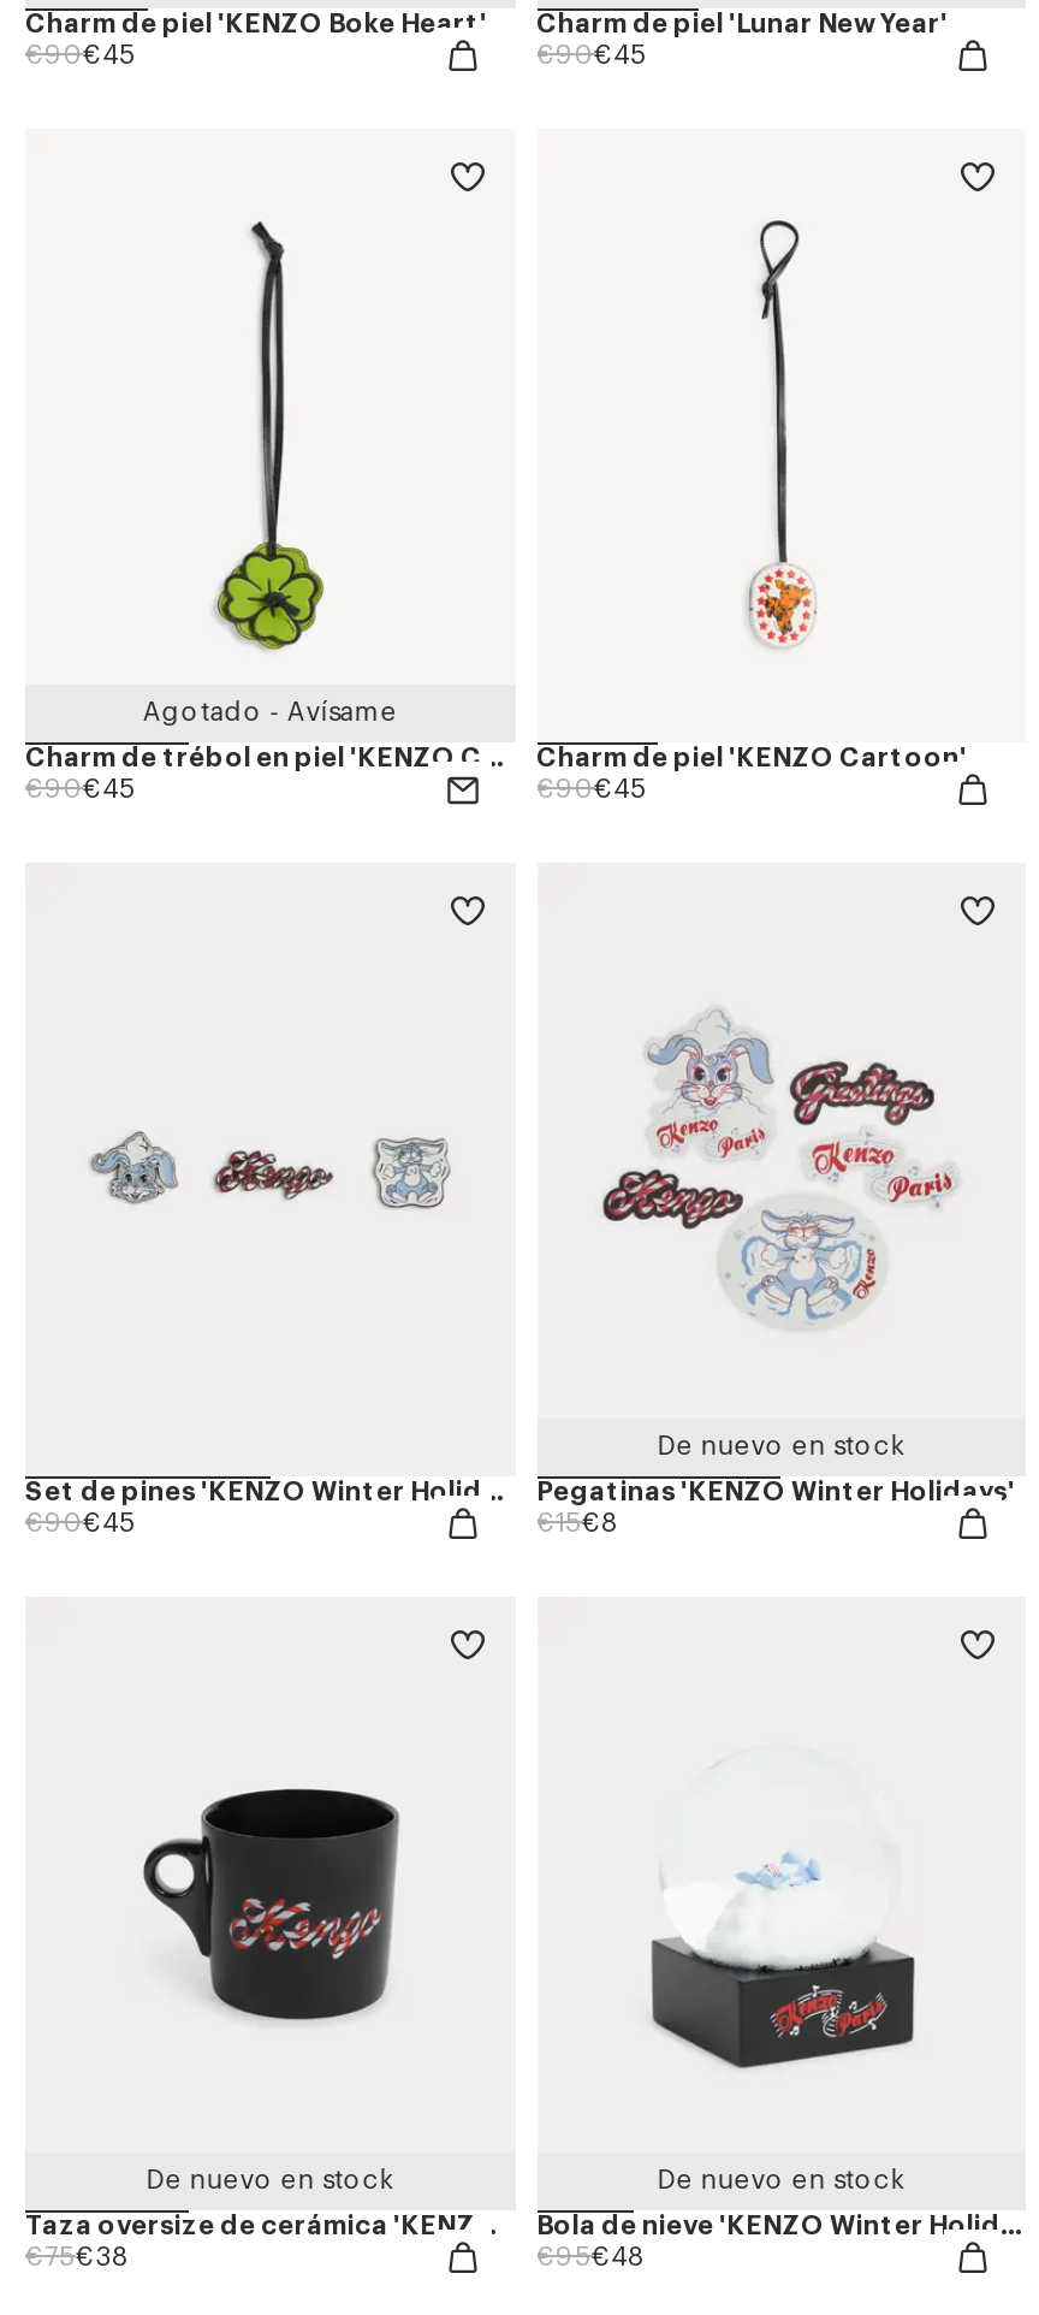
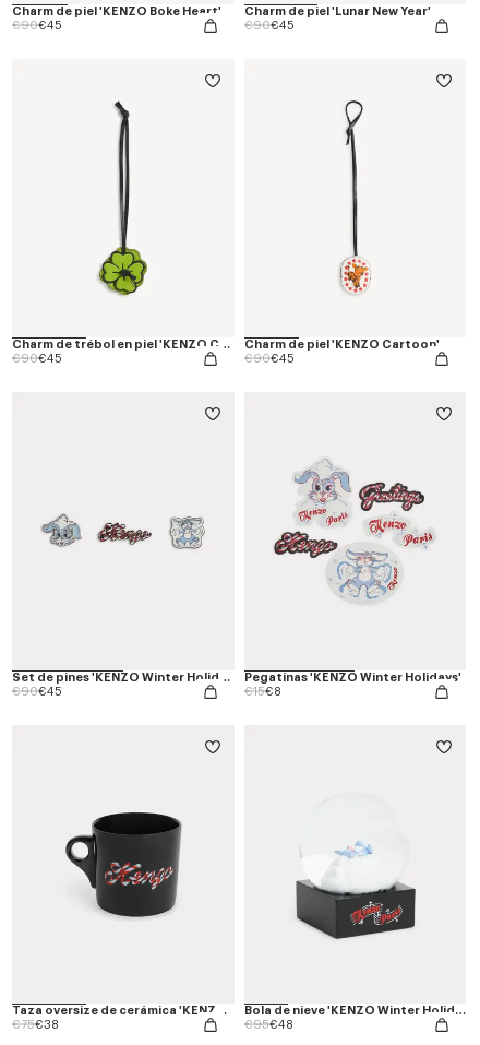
[143,699,398,726] Agotado - Avísame -> none
[657,1433,905,1460] De nuevo en stock -> none
[146,2167,394,2194] De nuevo en stock -> none
[657,2167,905,2194] De nuevo en stock -> none

